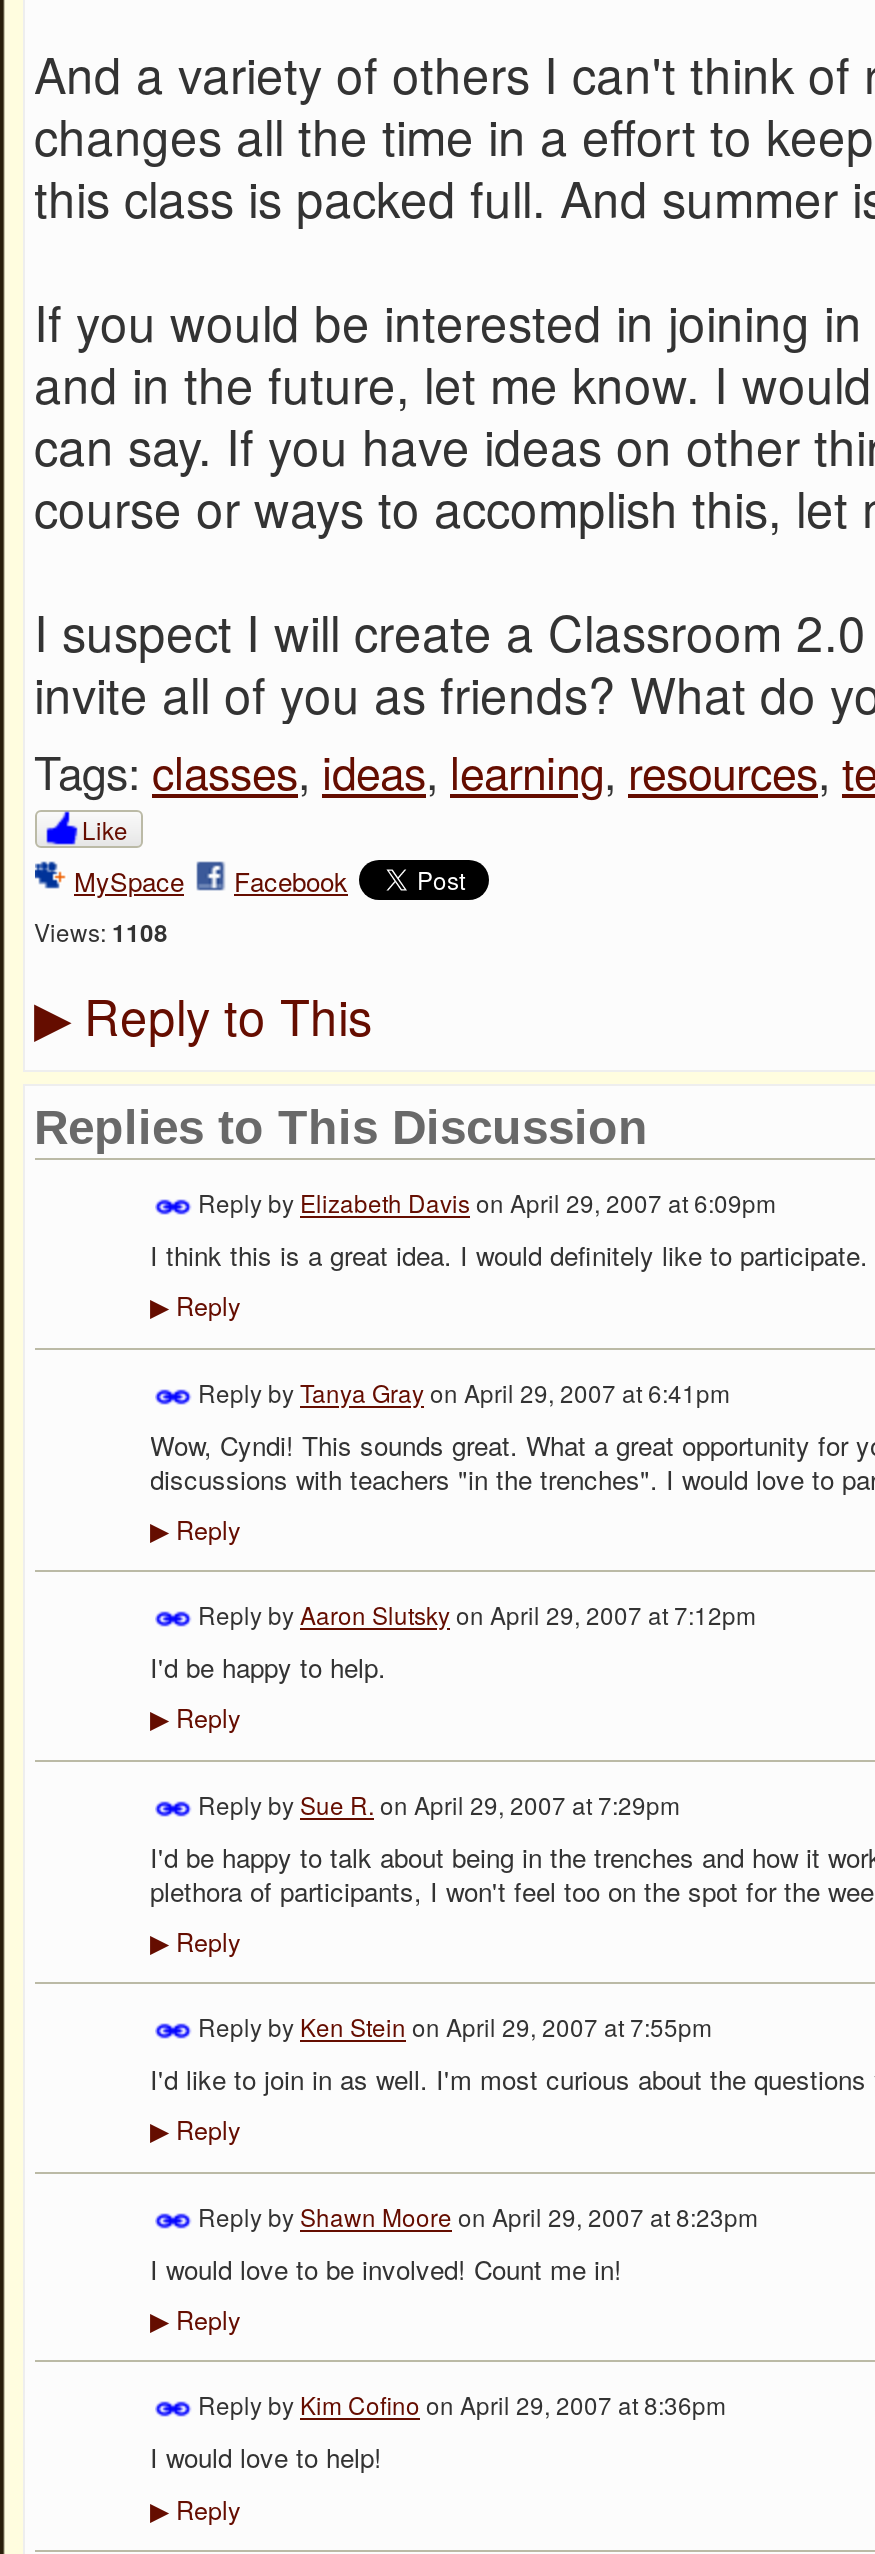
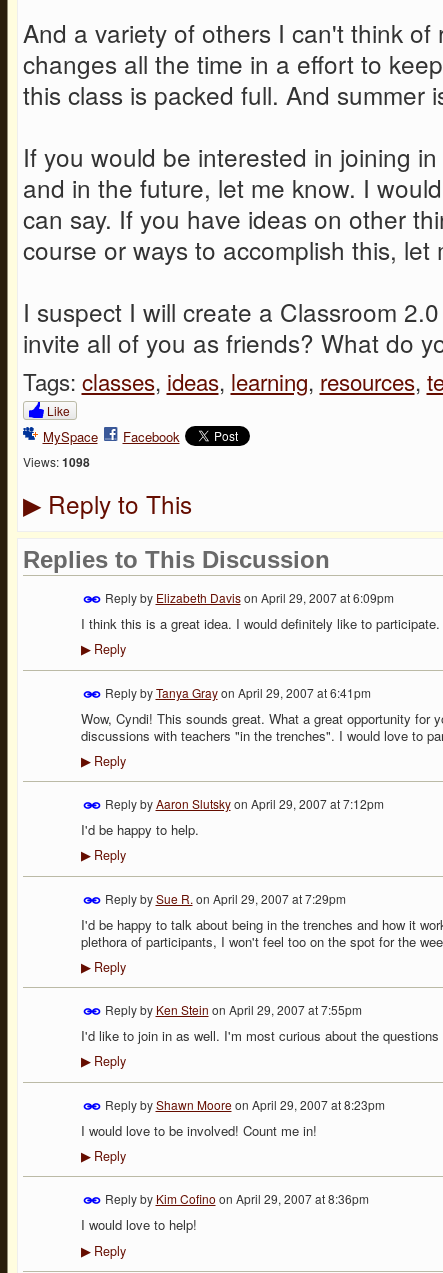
[34,914,168,950] Views: 1108 -> [22,453,89,471] Views: 1098

